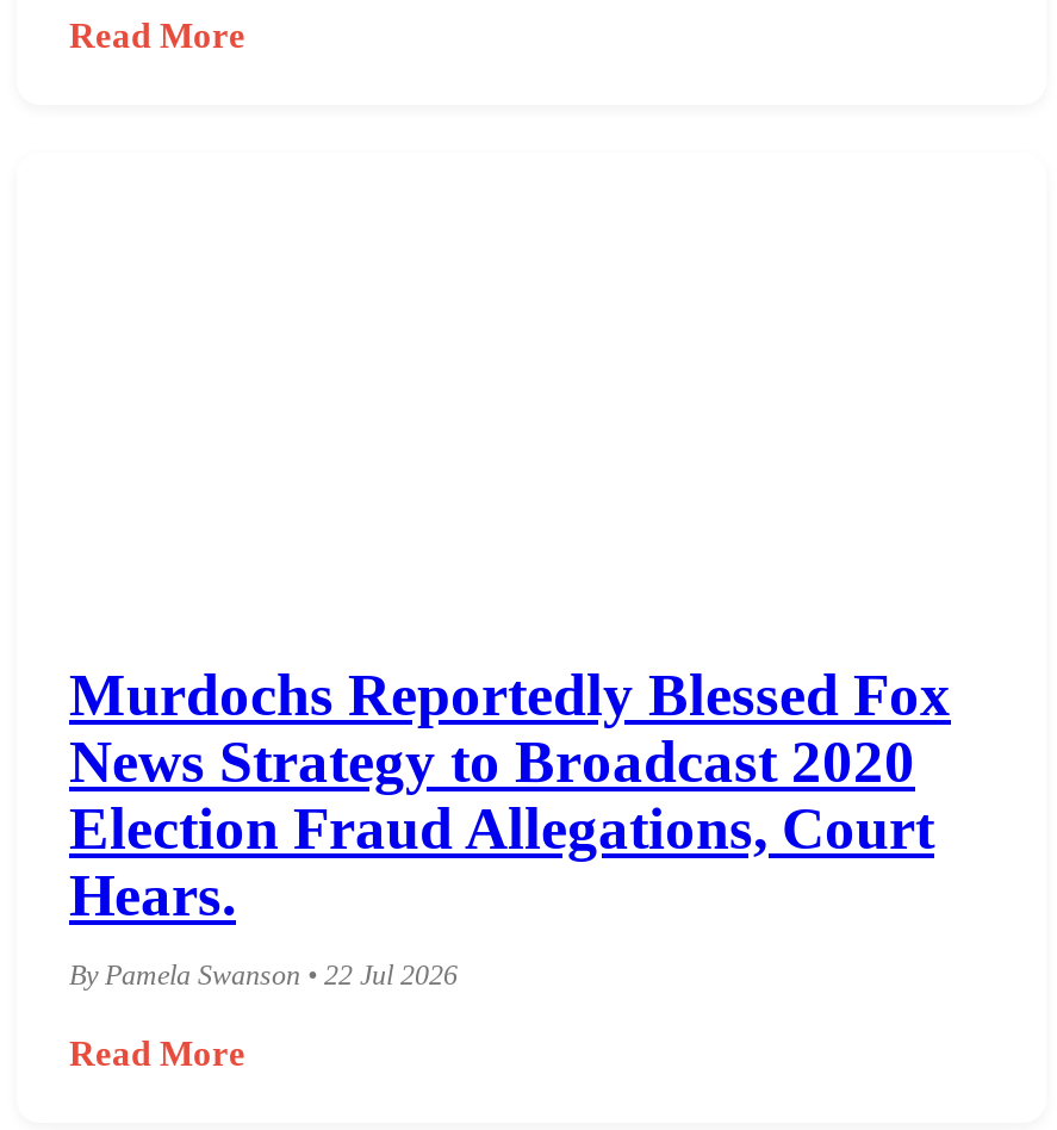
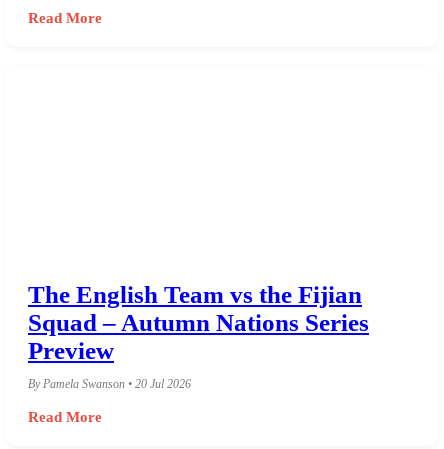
[69,664,951,928] Murdochs Reportedly Blessed Fox | News Strategy to Broadcast 2020 | Election Fraud Allegations, Court | Hears. -> [28,281,369,364] The English Team vs the Fijian | Squad – Autumn Nations Series | Preview
[69,959,458,993] By Pamela Swanson • 22 Jul 2026 -> [28,377,191,391] By Pamela Swanson • 20 Jul 2026

